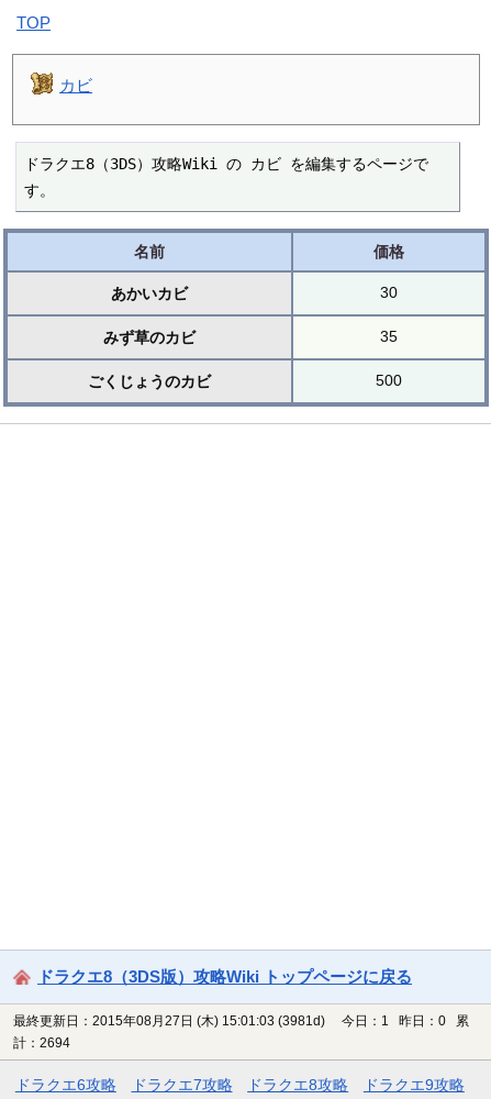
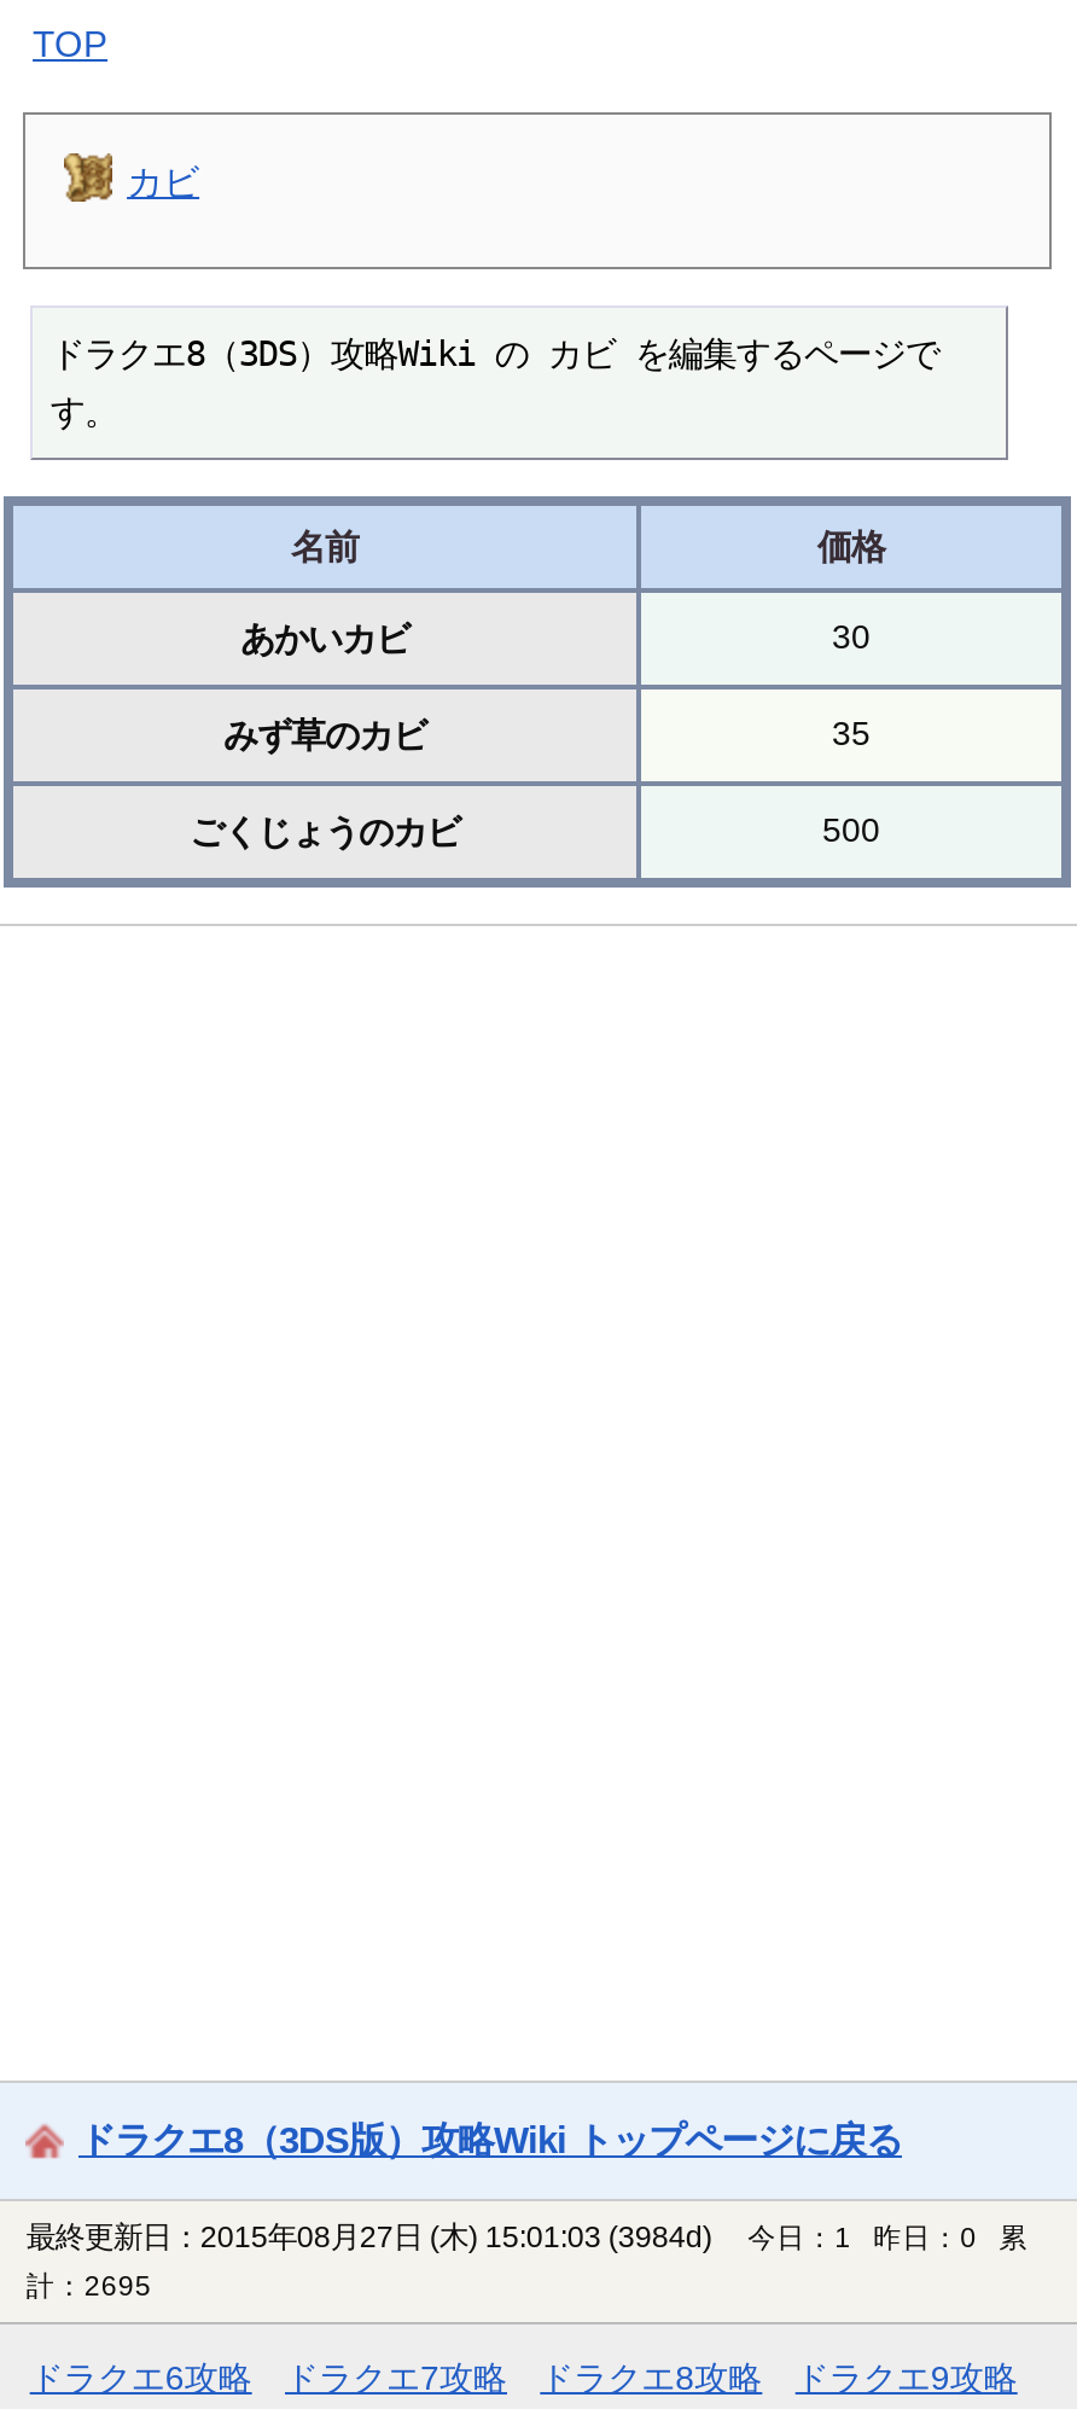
[14,1013,325,1029] 最終更新日：2015年08月27日 (木) 15:01:03 (3981d) -> [26,2221,712,2255] 最終更新日：2015年08月27日 (木) 15:01:03 (3984d)
[14,1036,77,1050] 計：2694 -> [26,2272,166,2301] 計：2695

